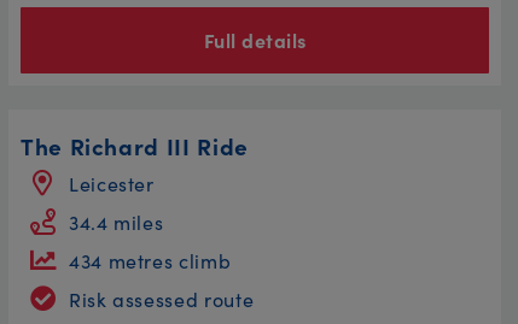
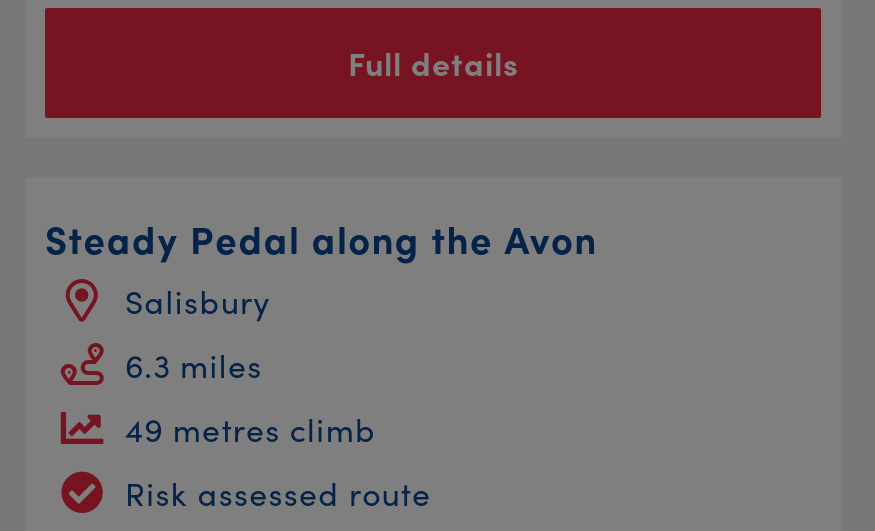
[21,128,248,196] The Richard III Ride | Leicester -> [45,209,598,321] Steady Pedal along the Avon | Salisbury
[69,208,163,234] 34.4 miles -> [125,341,263,385] 6.3 miles
[69,246,231,273] 434 metres climb -> [125,405,376,449] 49 metres climb

